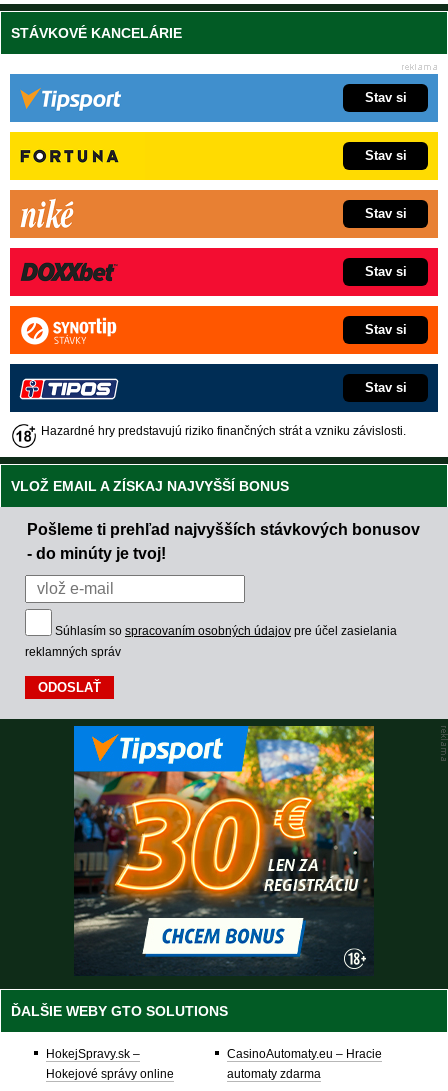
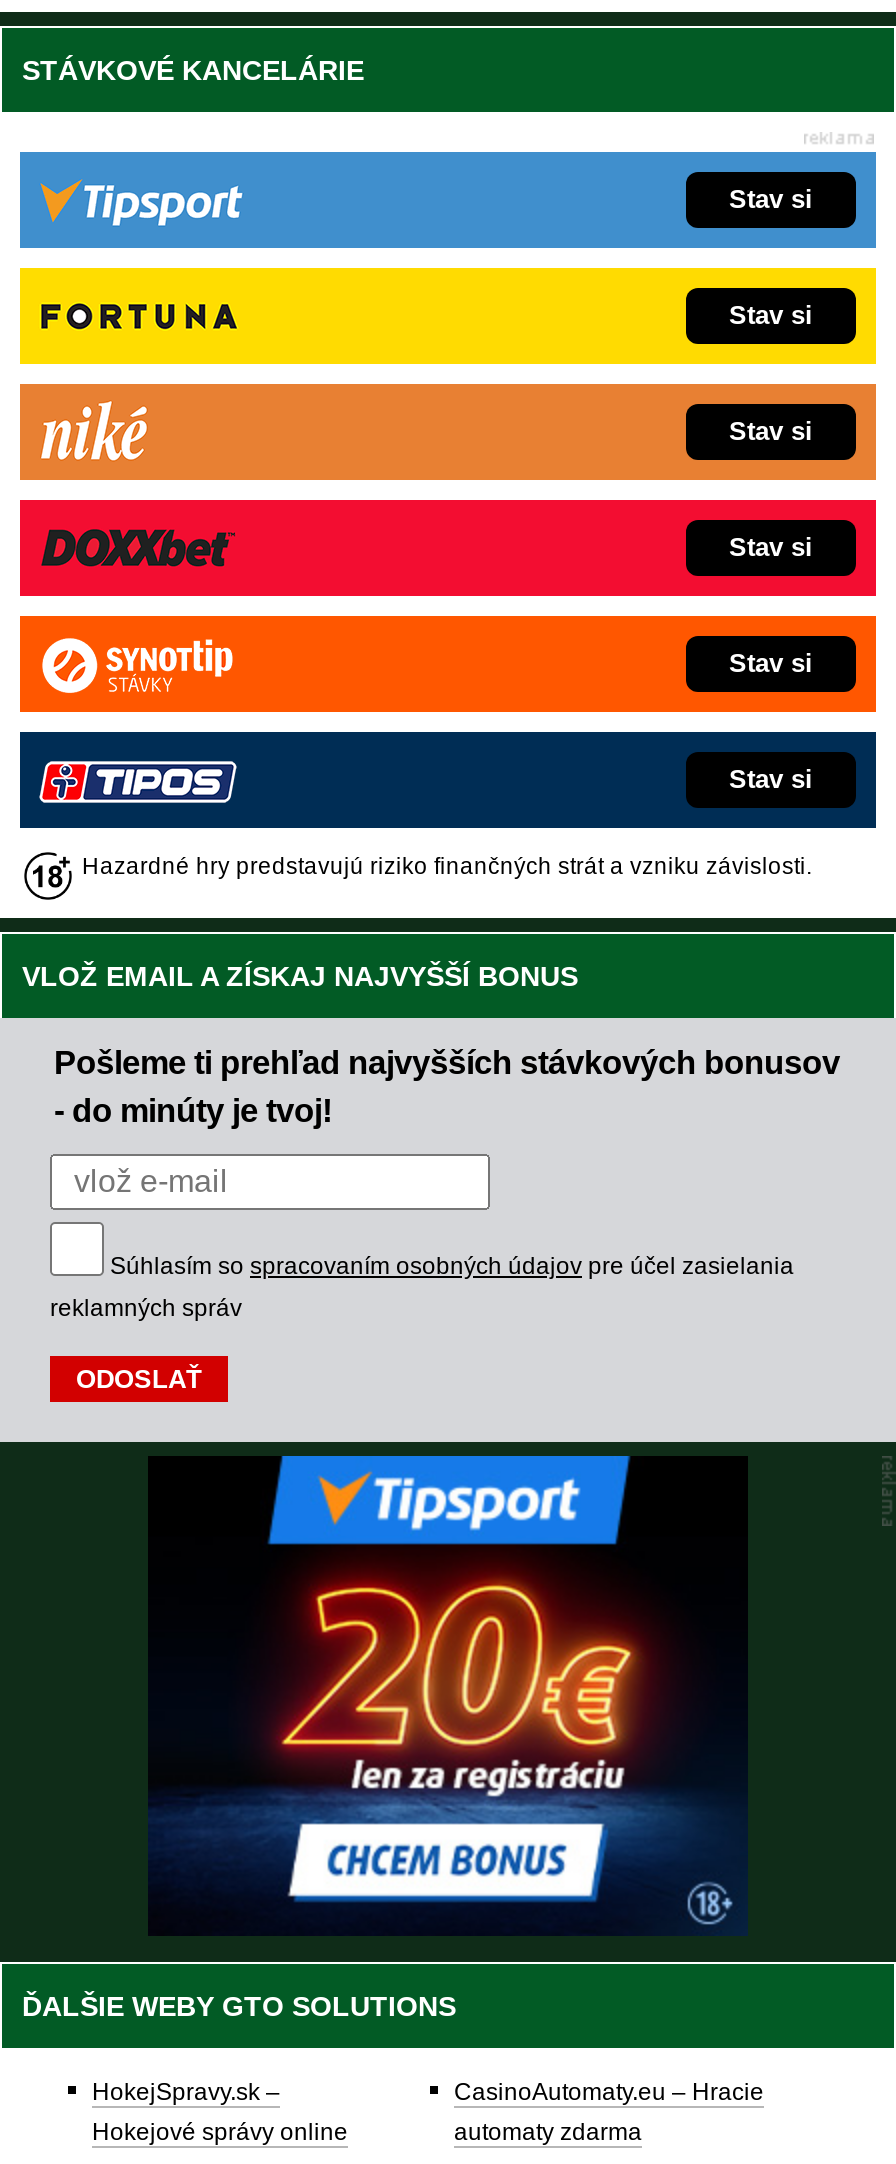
[73,725,375,972] [image] -> [148,1454,748,1934] [image]

